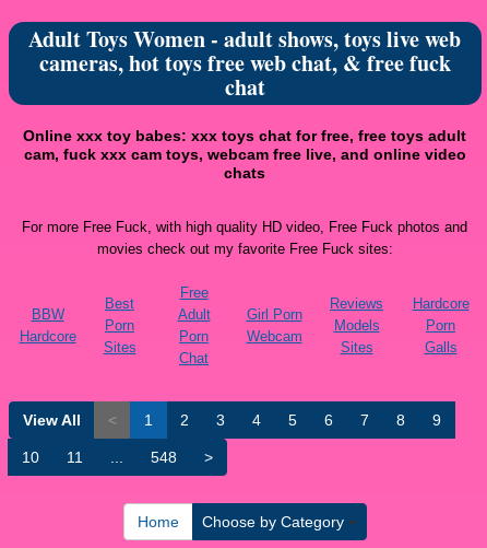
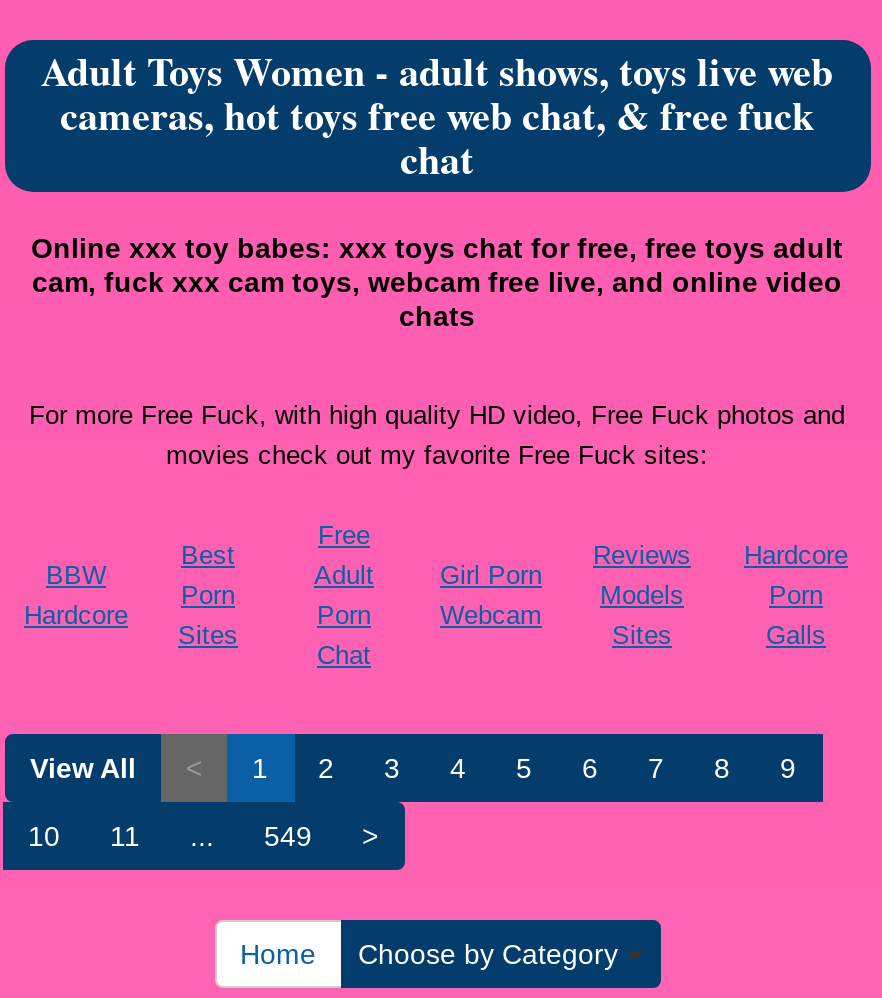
[150,448,176,466] 548 -> [264,820,312,852] 549

